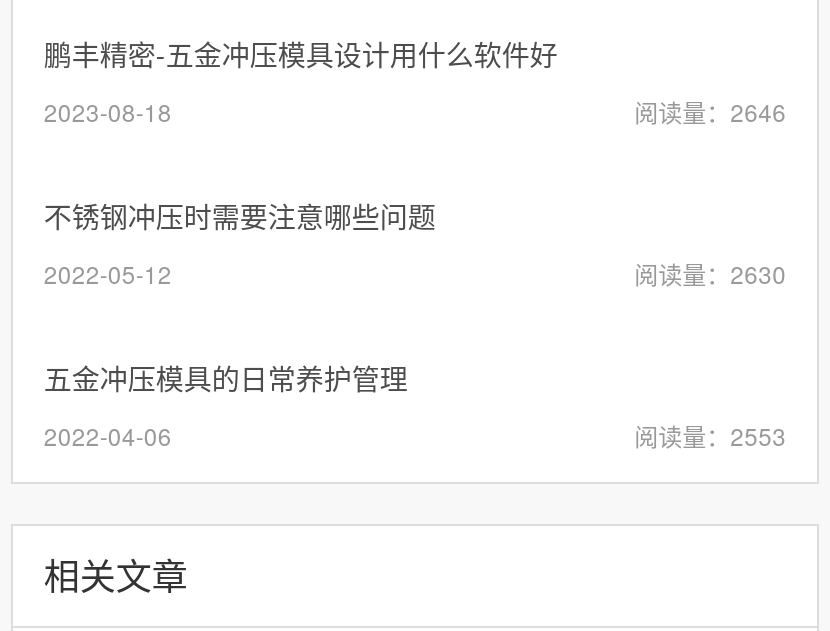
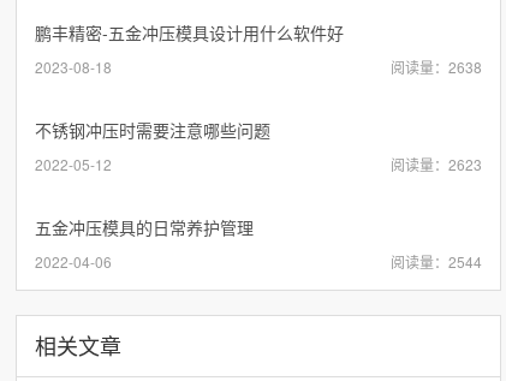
[634,94,786,128] 阅读量：2646 -> [390,57,481,77] 阅读量：2638
[634,256,786,290] 阅读量：2630 -> [390,154,481,175] 阅读量：2623
[634,418,786,452] 阅读量：2553 -> [390,251,481,272] 阅读量：2544

